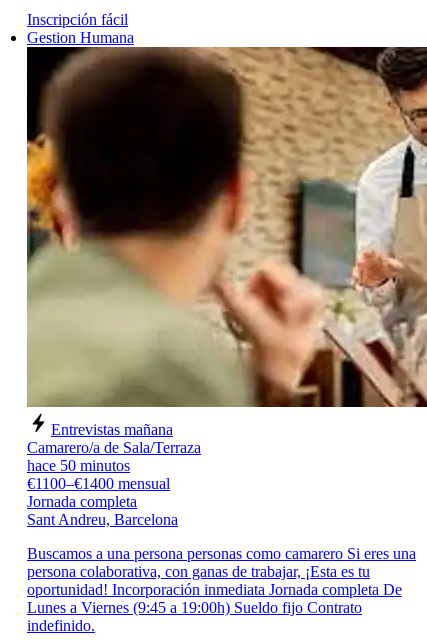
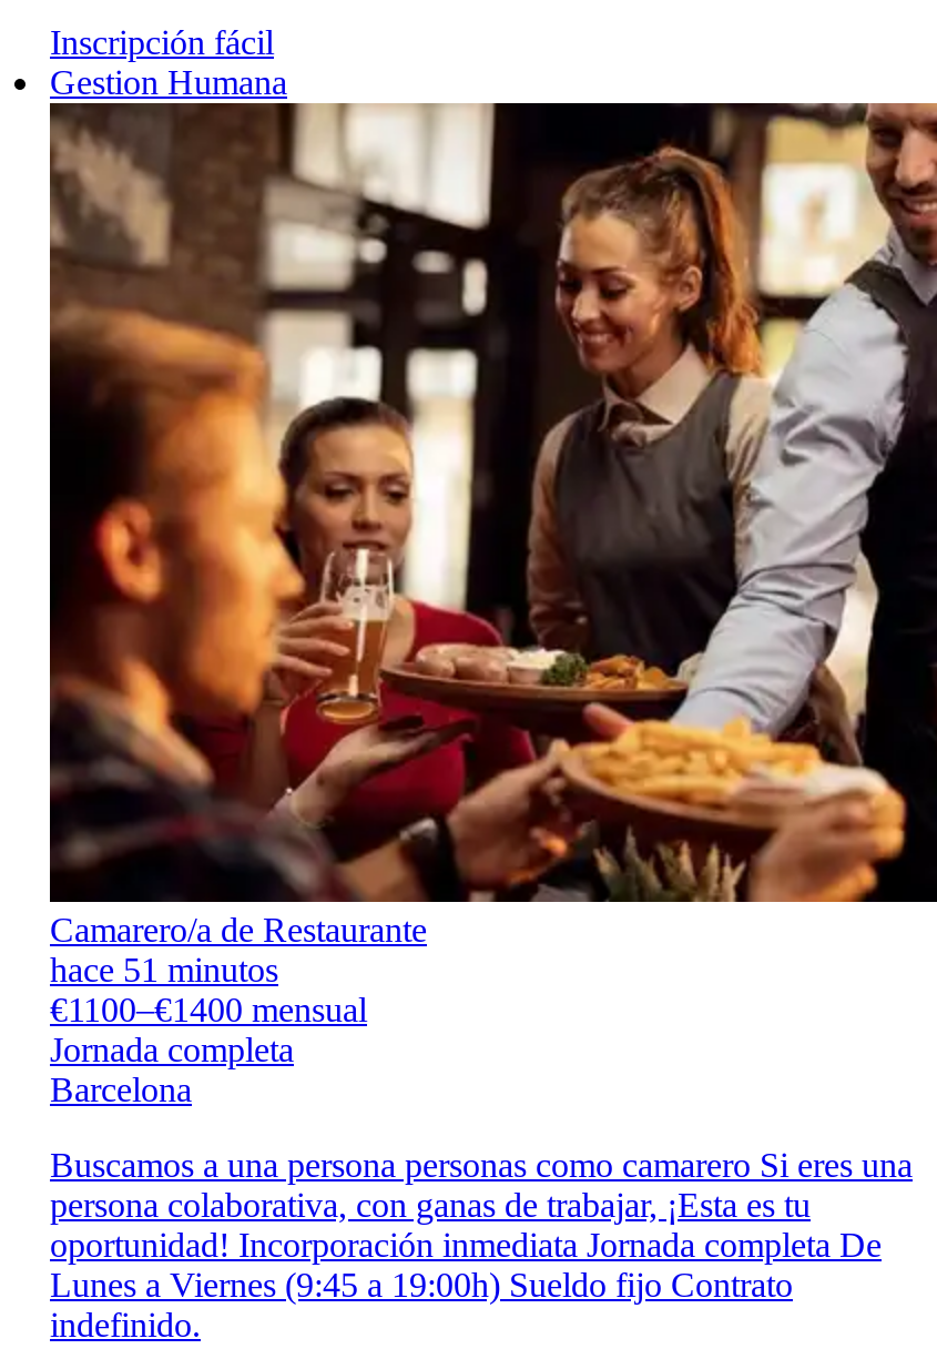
[26,46,424,474] [image] | Entrevistas mañana | Camarero/a de Sala/Terraza | hace 50 minutos -> [48,101,930,988] [image] | Camarero/a de Restaurante | hace 51 minutos
[27,511,178,528] Sant Andreu, Barcelona -> [50,1070,192,1108] Barcelona

